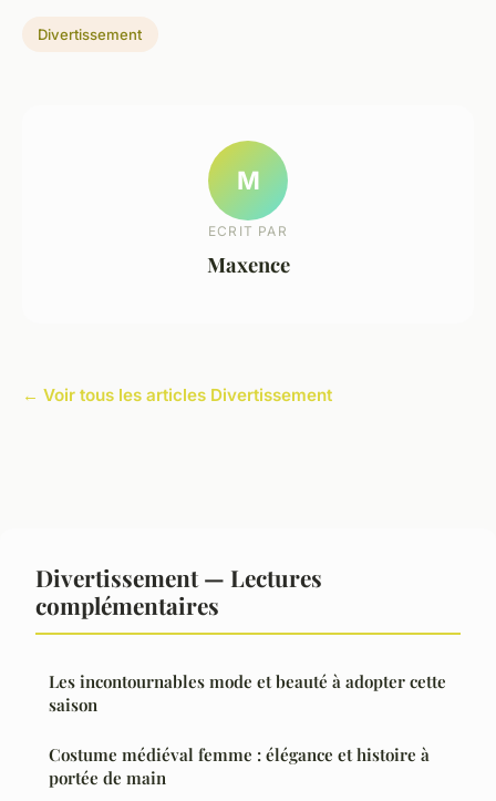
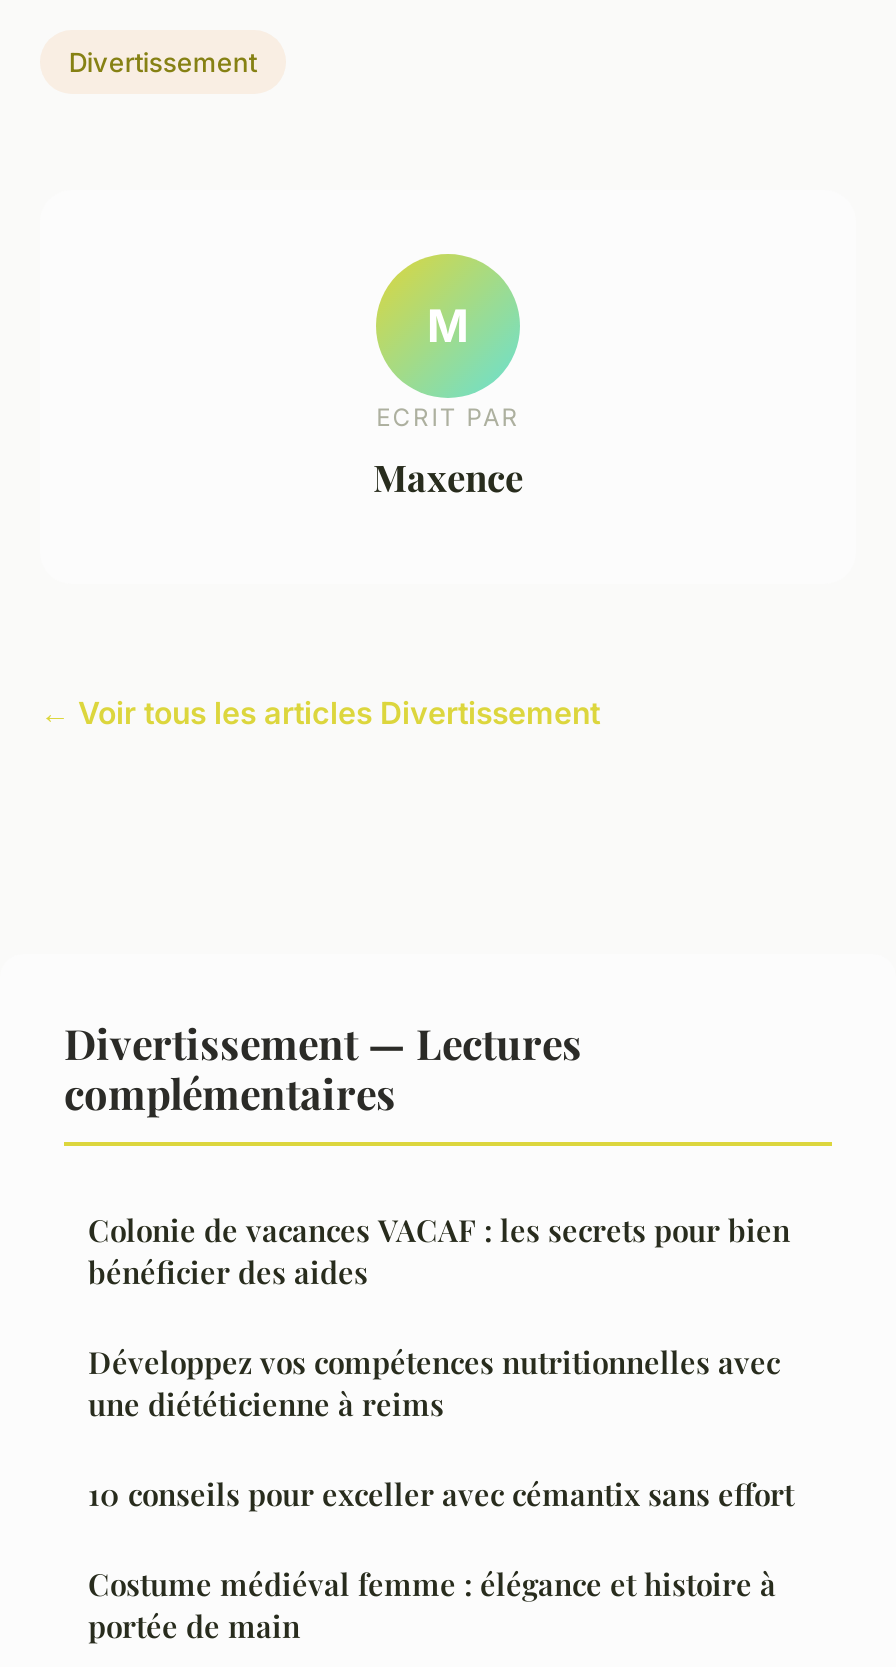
[49,670,446,716] Les incontournables mode et beauté à adopter cette | saison -> [88,1210,794,1514] Colonie de vacances VACAF : les secrets pour bien | bénéficier des aides | Développez vos compétences nutritionnelles avec | une diététicienne à reims | 10 conseils pour exceller avec cémantix sans effort

